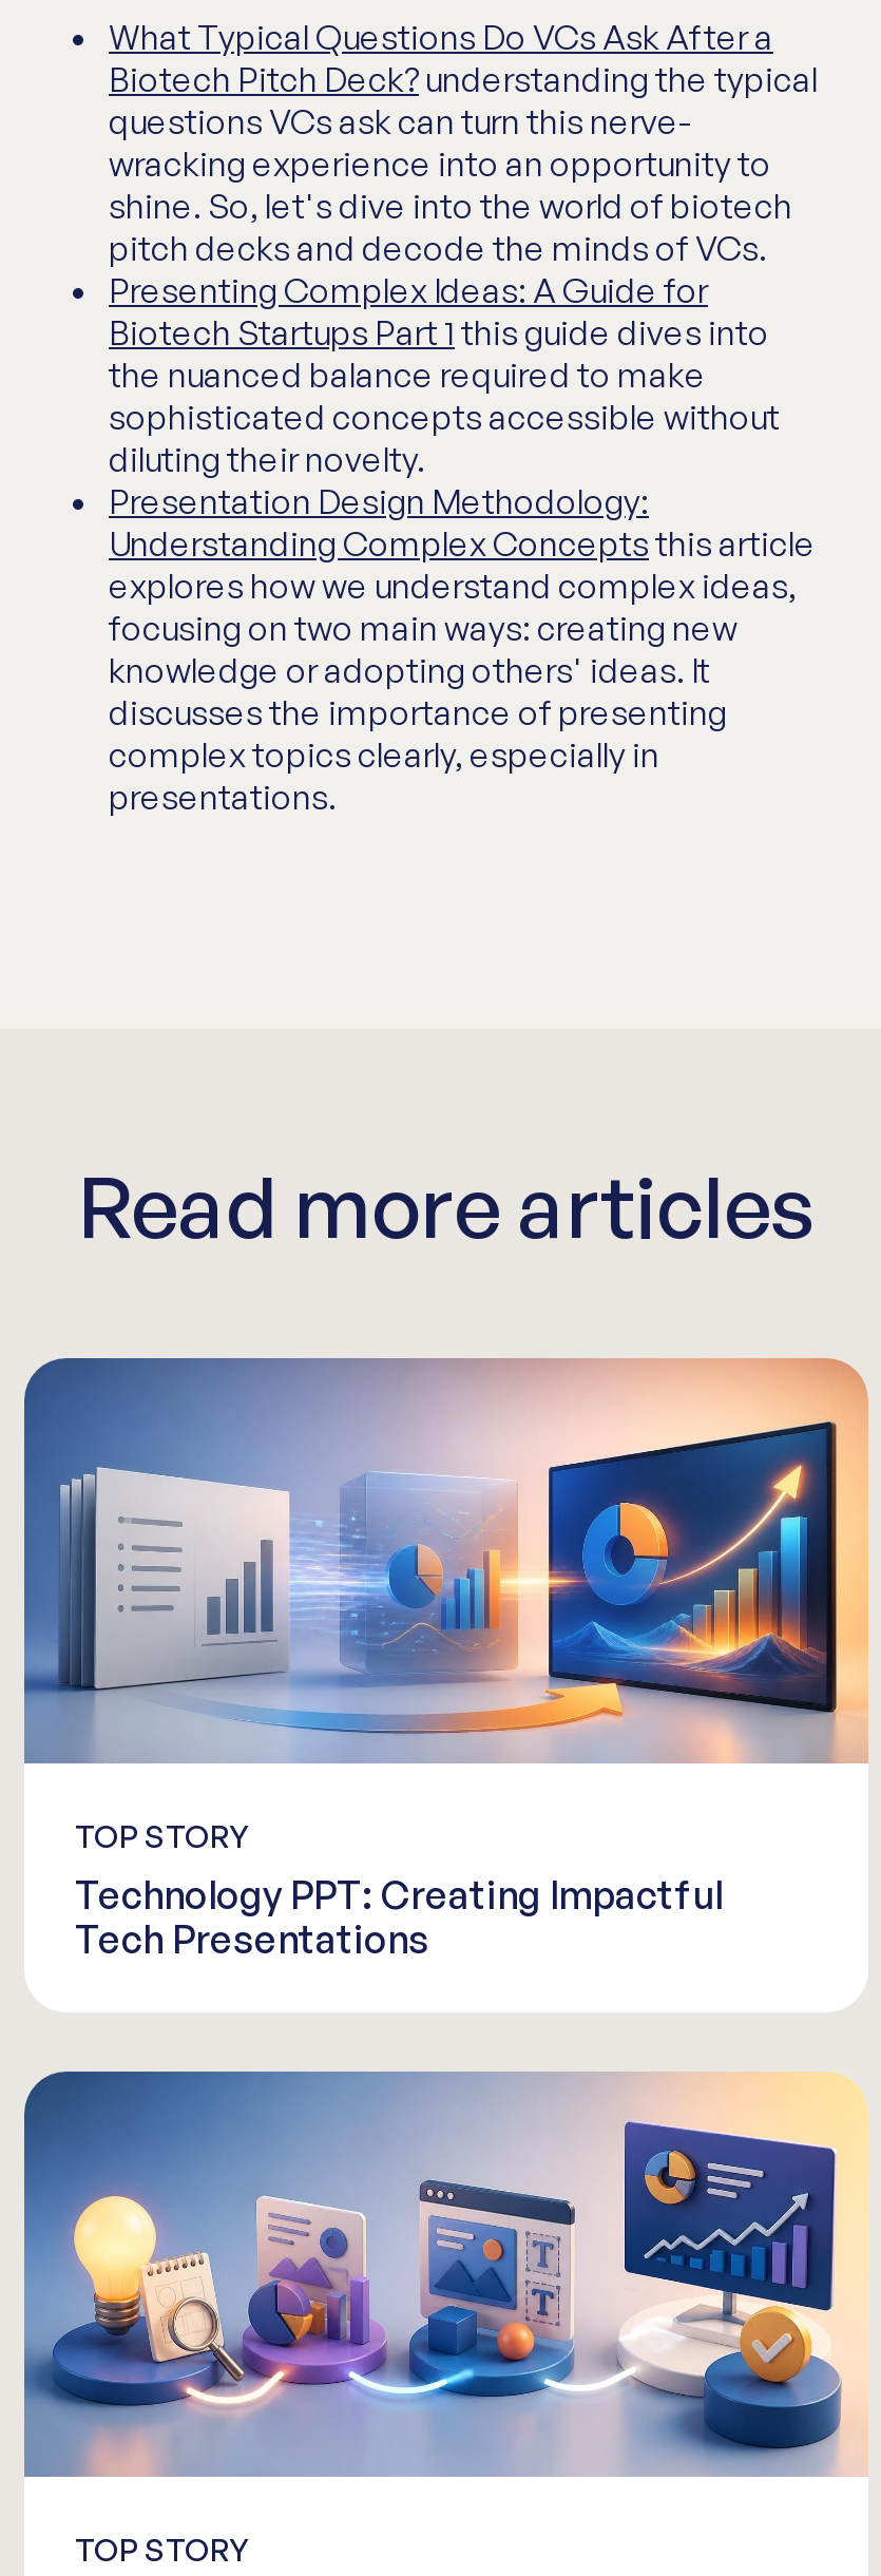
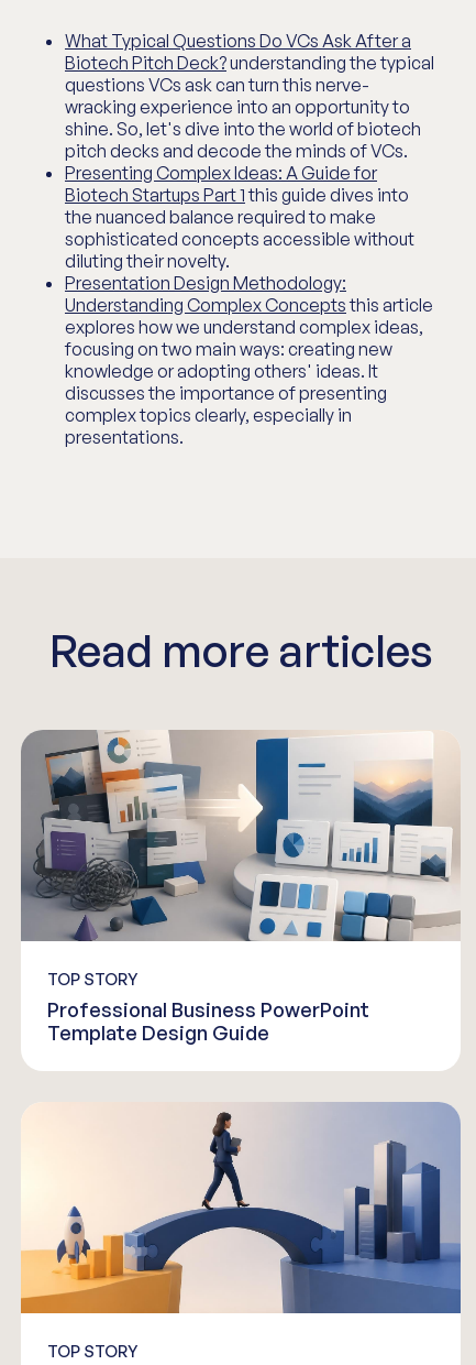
[24,1356,868,1763] [image] -> [21,730,461,942] [image]
[75,1870,723,1961] Technology PPT: Creating Impactful | Tech Presentations -> [47,997,369,1044] Professional Business PowerPoint | Template Design Guide
[22,2069,868,2479] [image] -> [20,1102,462,1314] [image]

